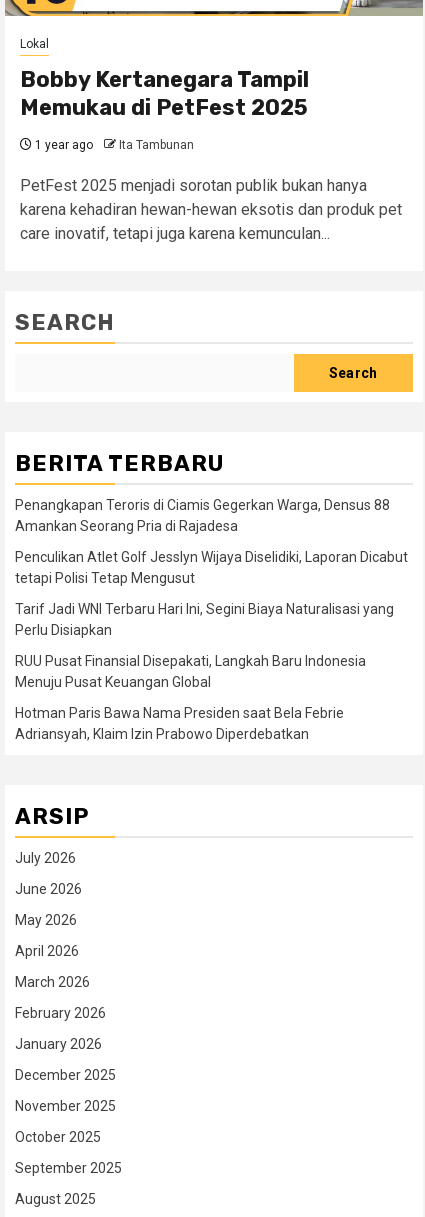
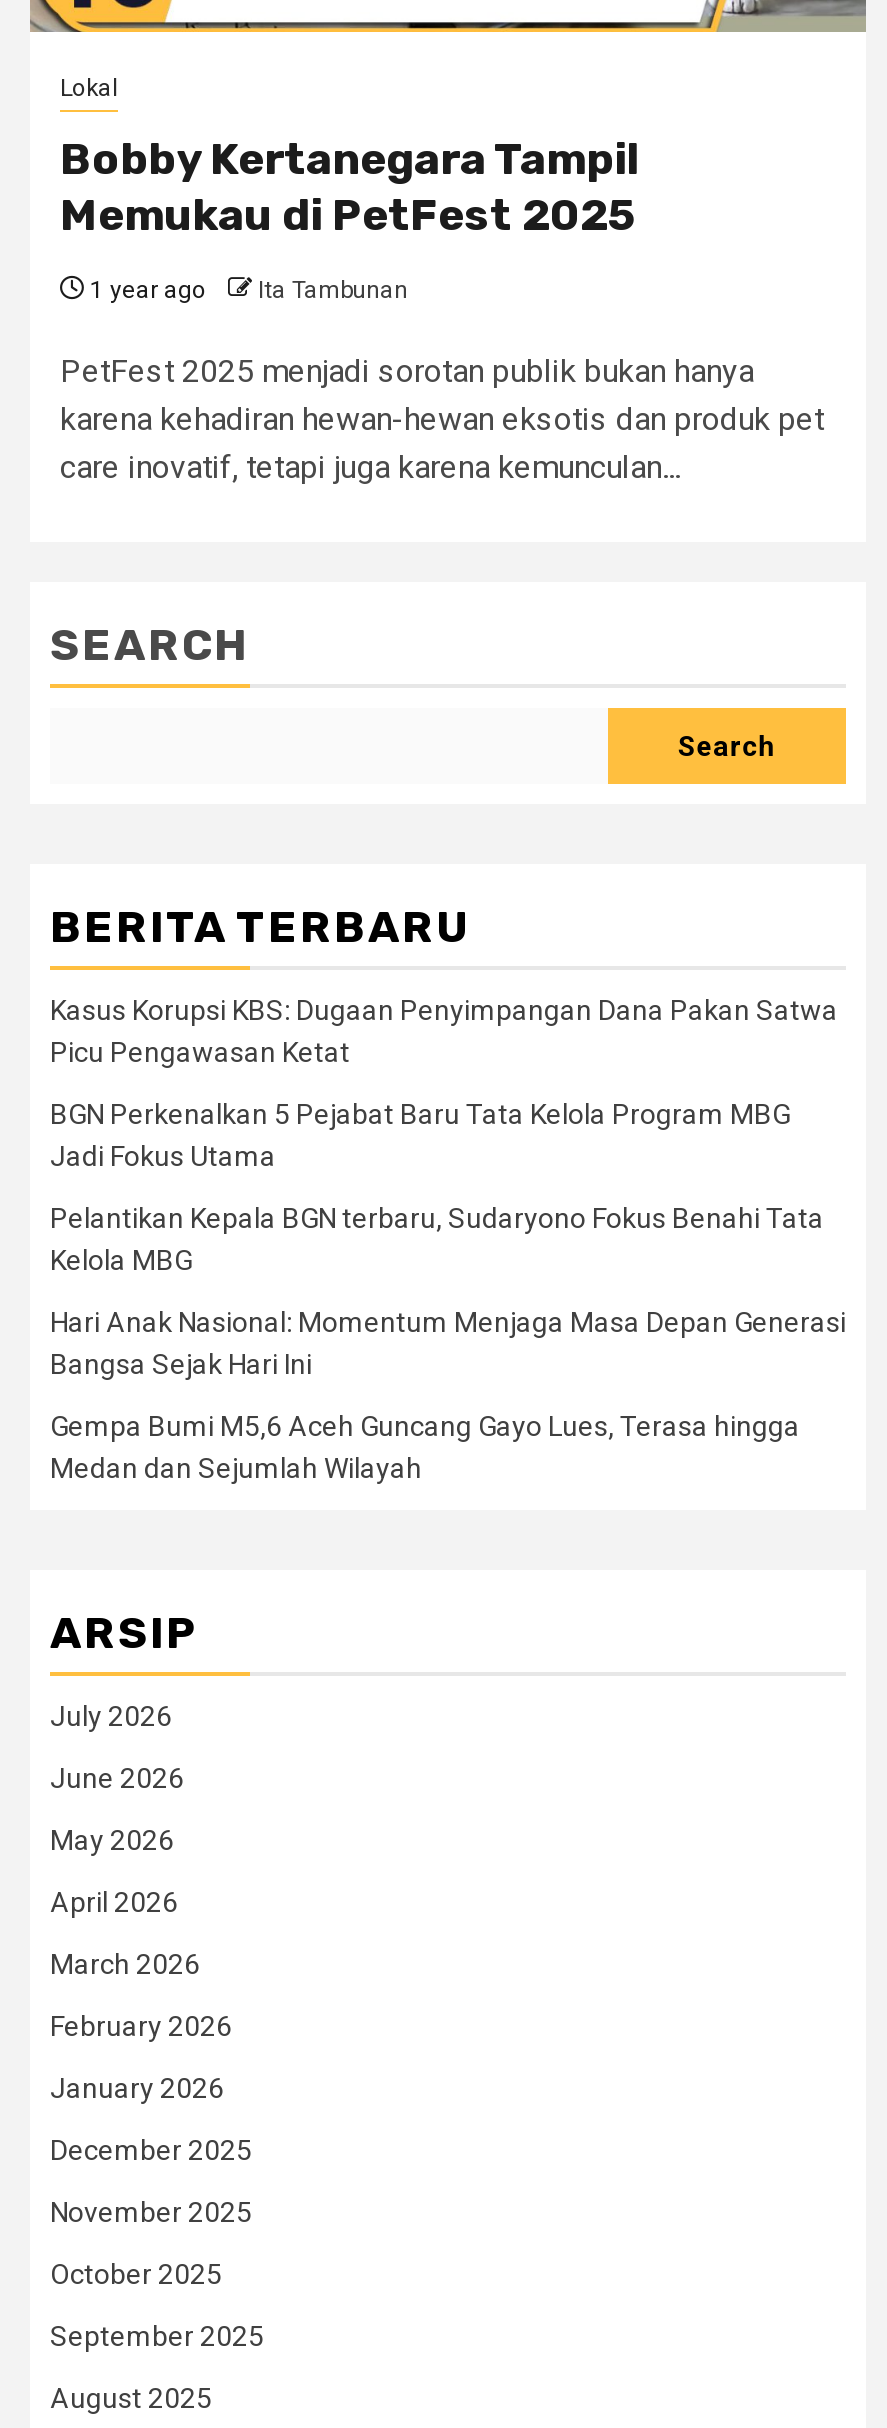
[15,497,390,534] Penangkapan Teroris di Ciamis Gegerkan Warga, Densus 88 | Amankan Seorang Pria di Rajadesa -> [50,994,838,1068] Kasus Korupsi KBS: Dugaan Penyimpangan Dana Pakan Satwa | Picu Pengawasan Ketat
[15,549,408,586] Penculikan Atlet Golf Jesslyn Wijaya Diselidiki, Laporan Dicabut | tetapi Polisi Tetap Mengusut -> [50,1098,790,1172] BGN Perkenalkan 5 Pejabat Baru Tata Kelola Program MBG | Jadi Fokus Utama
[15,601,394,638] Tarif Jadi WNI Terbaru Hari Ini, Segini Biaya Naturalisasi yang | Perlu Disiapkan -> [50,1202,824,1276] Pelantikan Kepala BGN terbaru, Sudaryono Fokus Benahi Tata | Kelola MBG
[15,653,366,690] RUU Pusat Finansial Disepakati, Langkah Baru Indonesia | Menuju Pusat Keuangan Global -> [50,1306,846,1380] Hari Anak Nasional: Momentum Menjaga Masa Depan Generasi | Bangsa Sejak Hari Ini
[15,705,344,742] Hotman Paris Bawa Nama Presiden saat Bela Febrie | Adriansyah, Klaim Izin Prabowo Diperdebatkan -> [50,1410,800,1484] Gempa Bumi M5,6 Aceh Guncang Gayo Lues, Terasa hingga | Medan dan Sejumlah Wilayah

